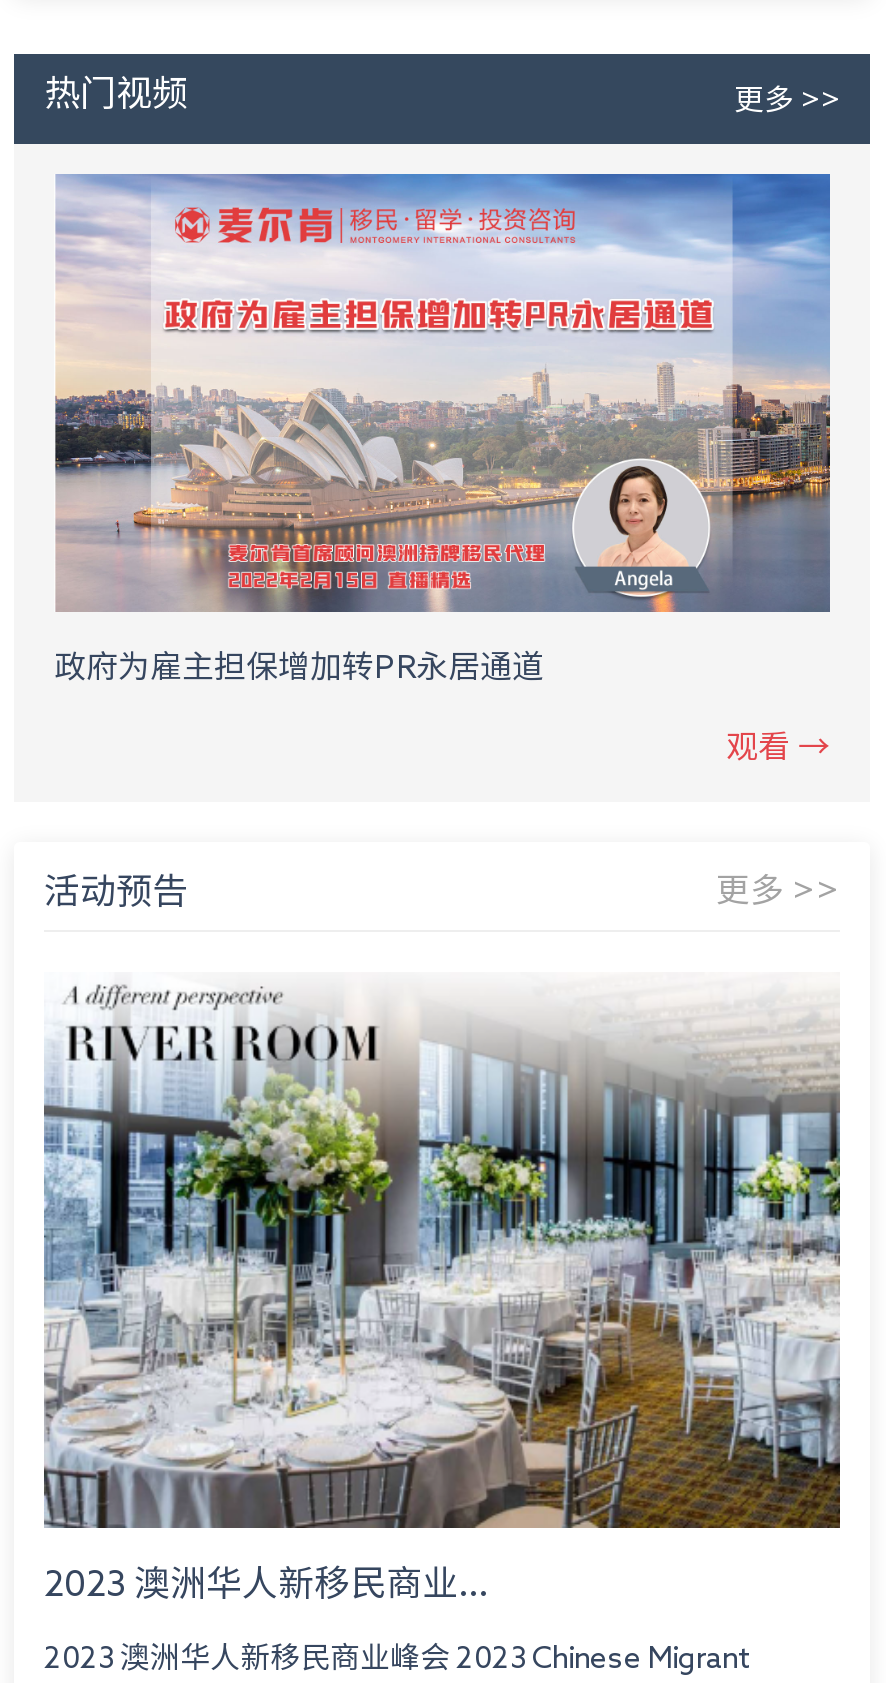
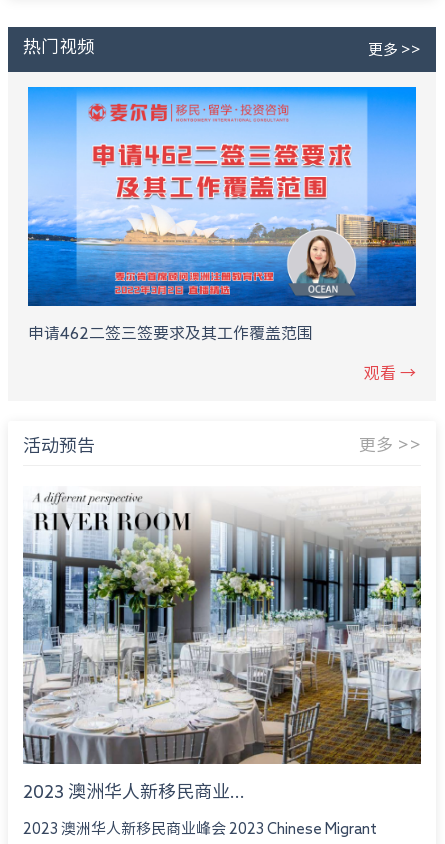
[54,174,832,681] [image] | 政府为雇主担保增加转PR永居通道 -> [27,86,417,341] [image] | 申请462二签三签要求及其工作覆盖范围

